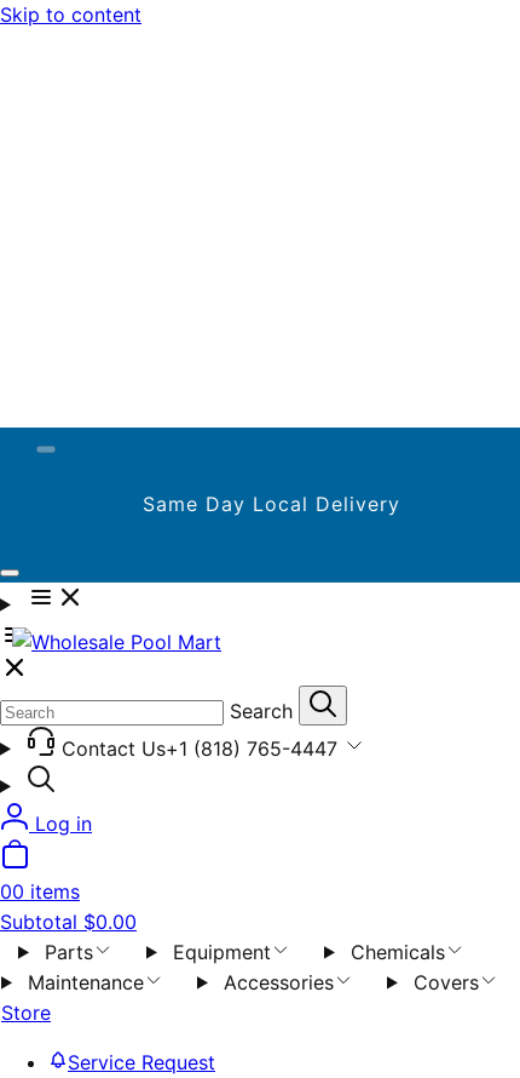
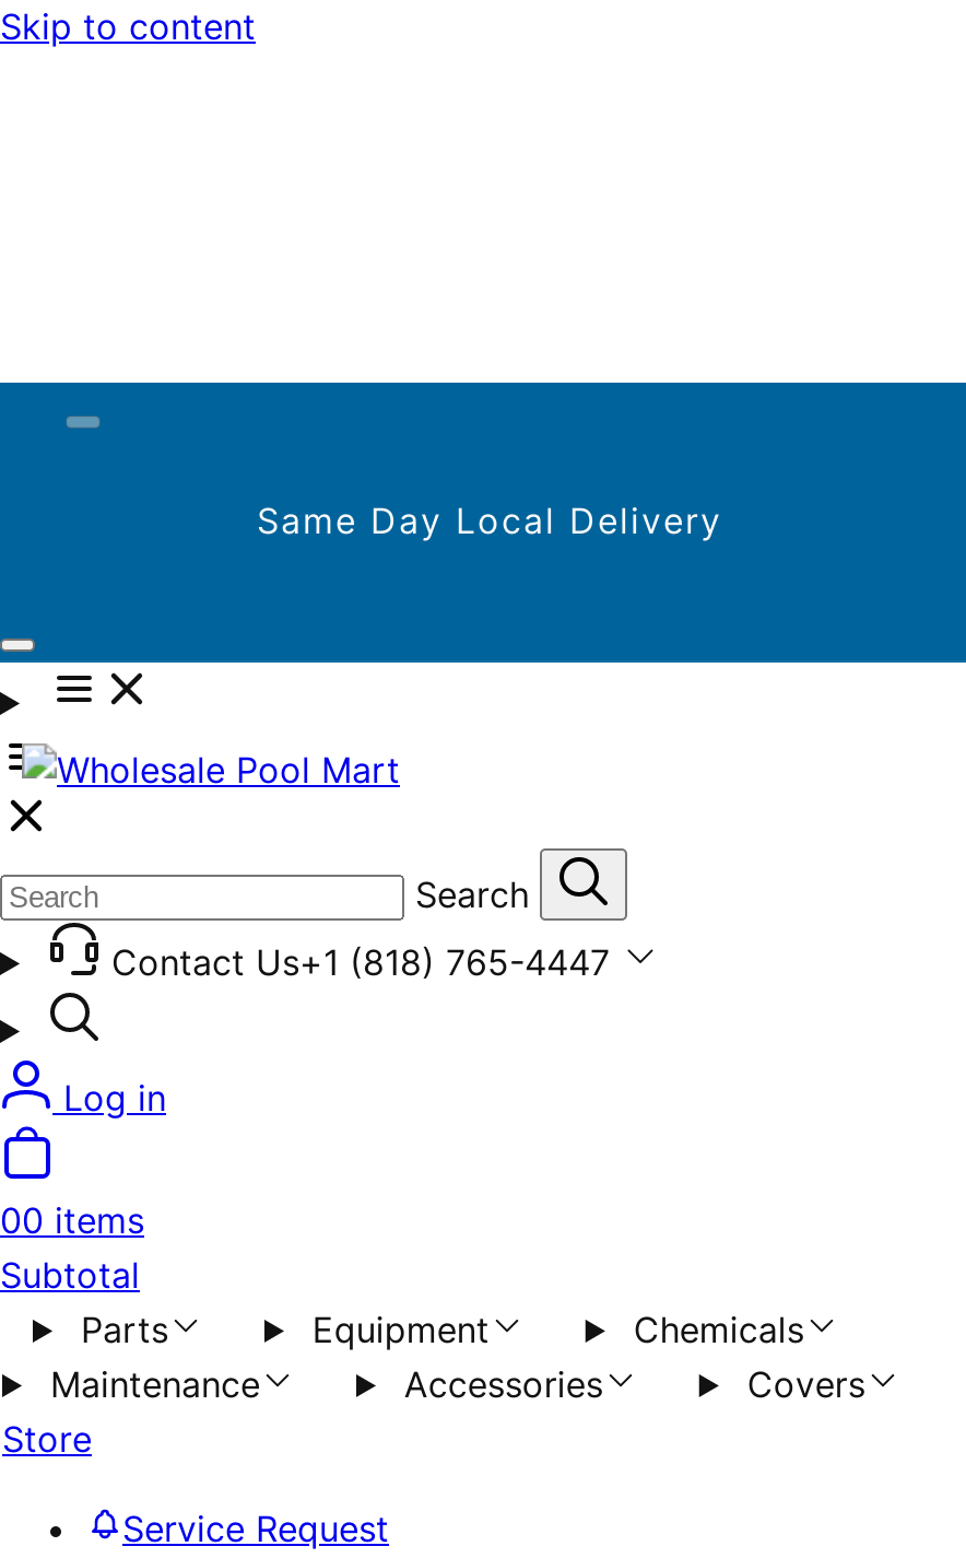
[0,909,137,933] Subtotal $0.00 -> [0,1253,140,1297] Subtotal

